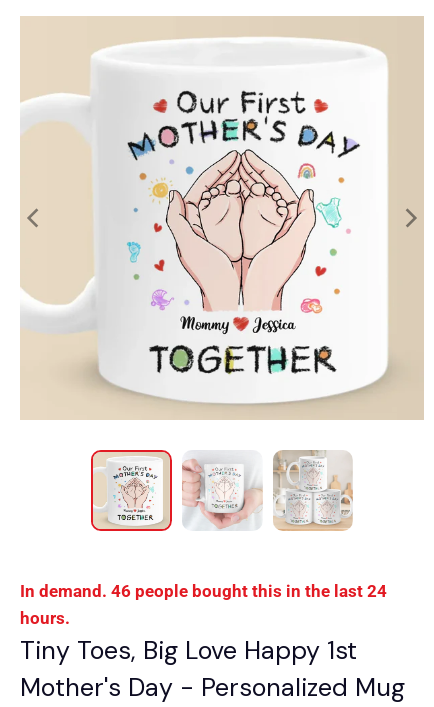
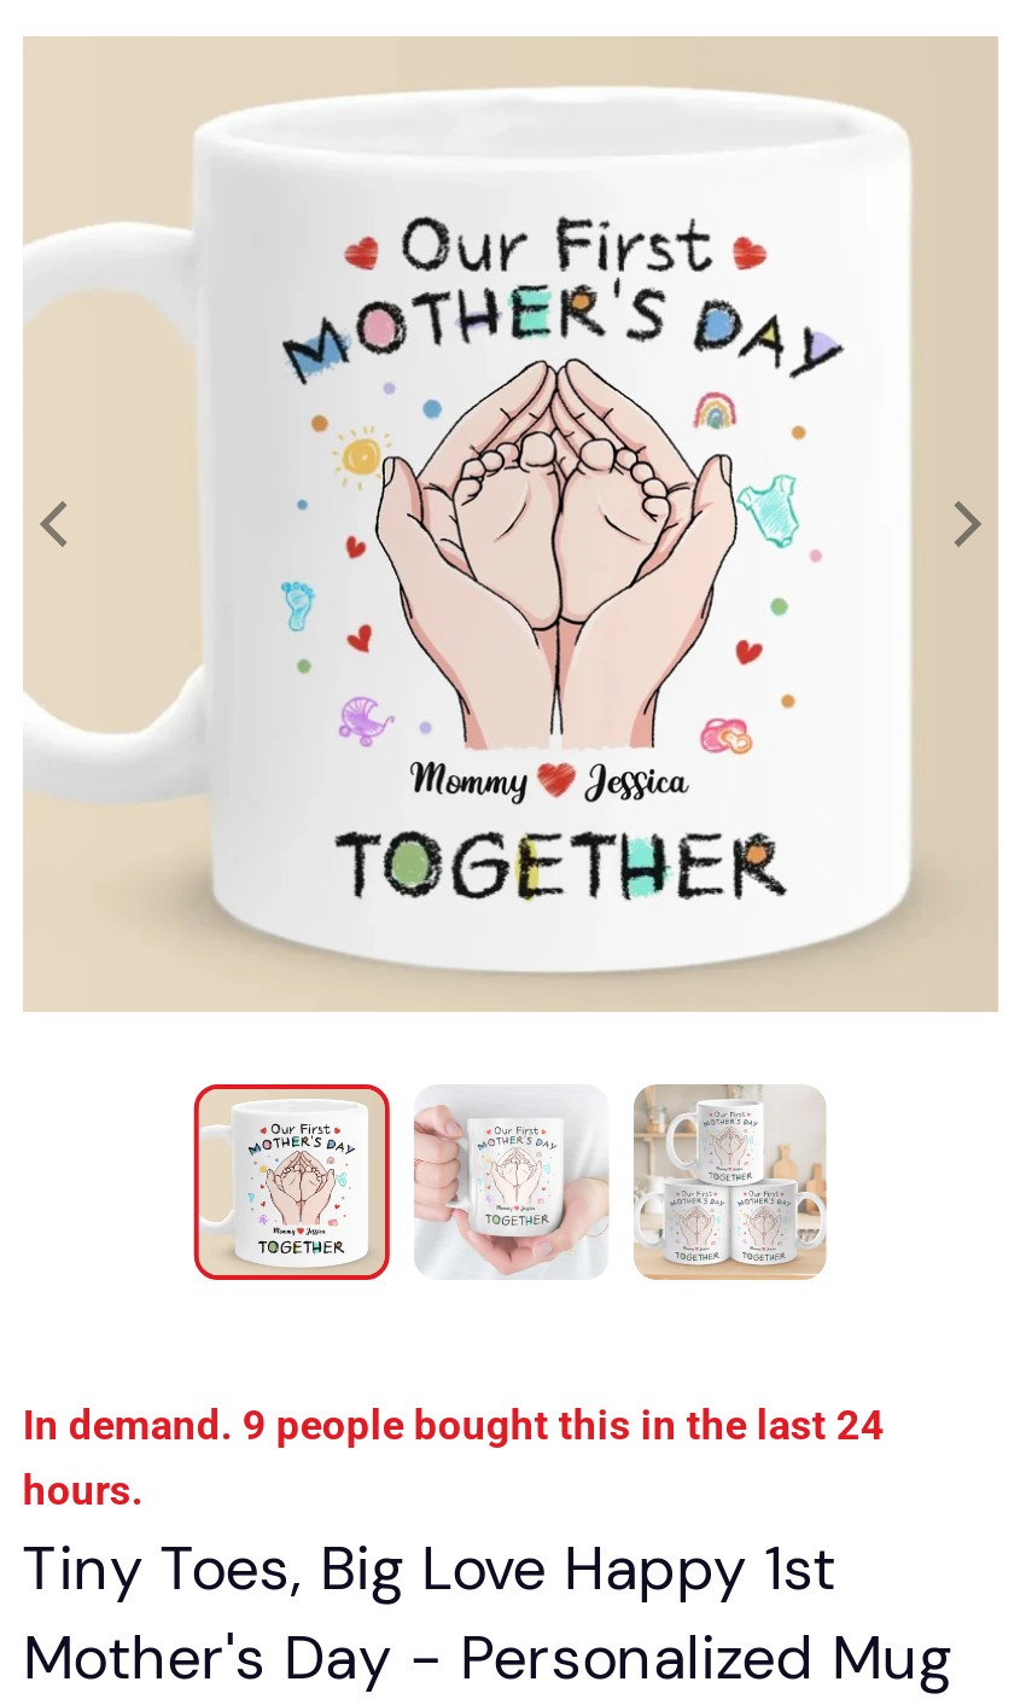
[20,581,387,601] In demand. 46 people bought this in the last 24 -> [22,1401,884,1449] In demand. 9 people bought this in the last 24

